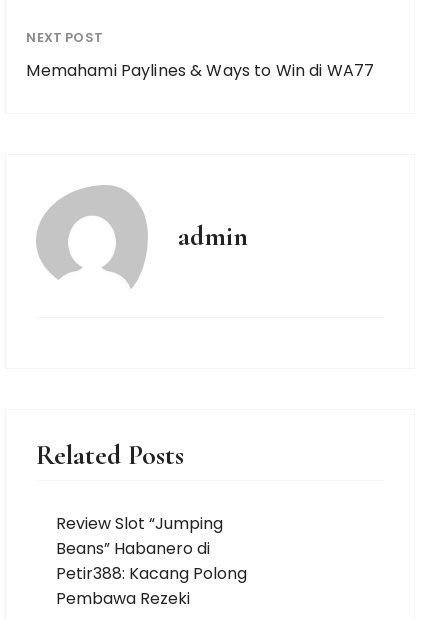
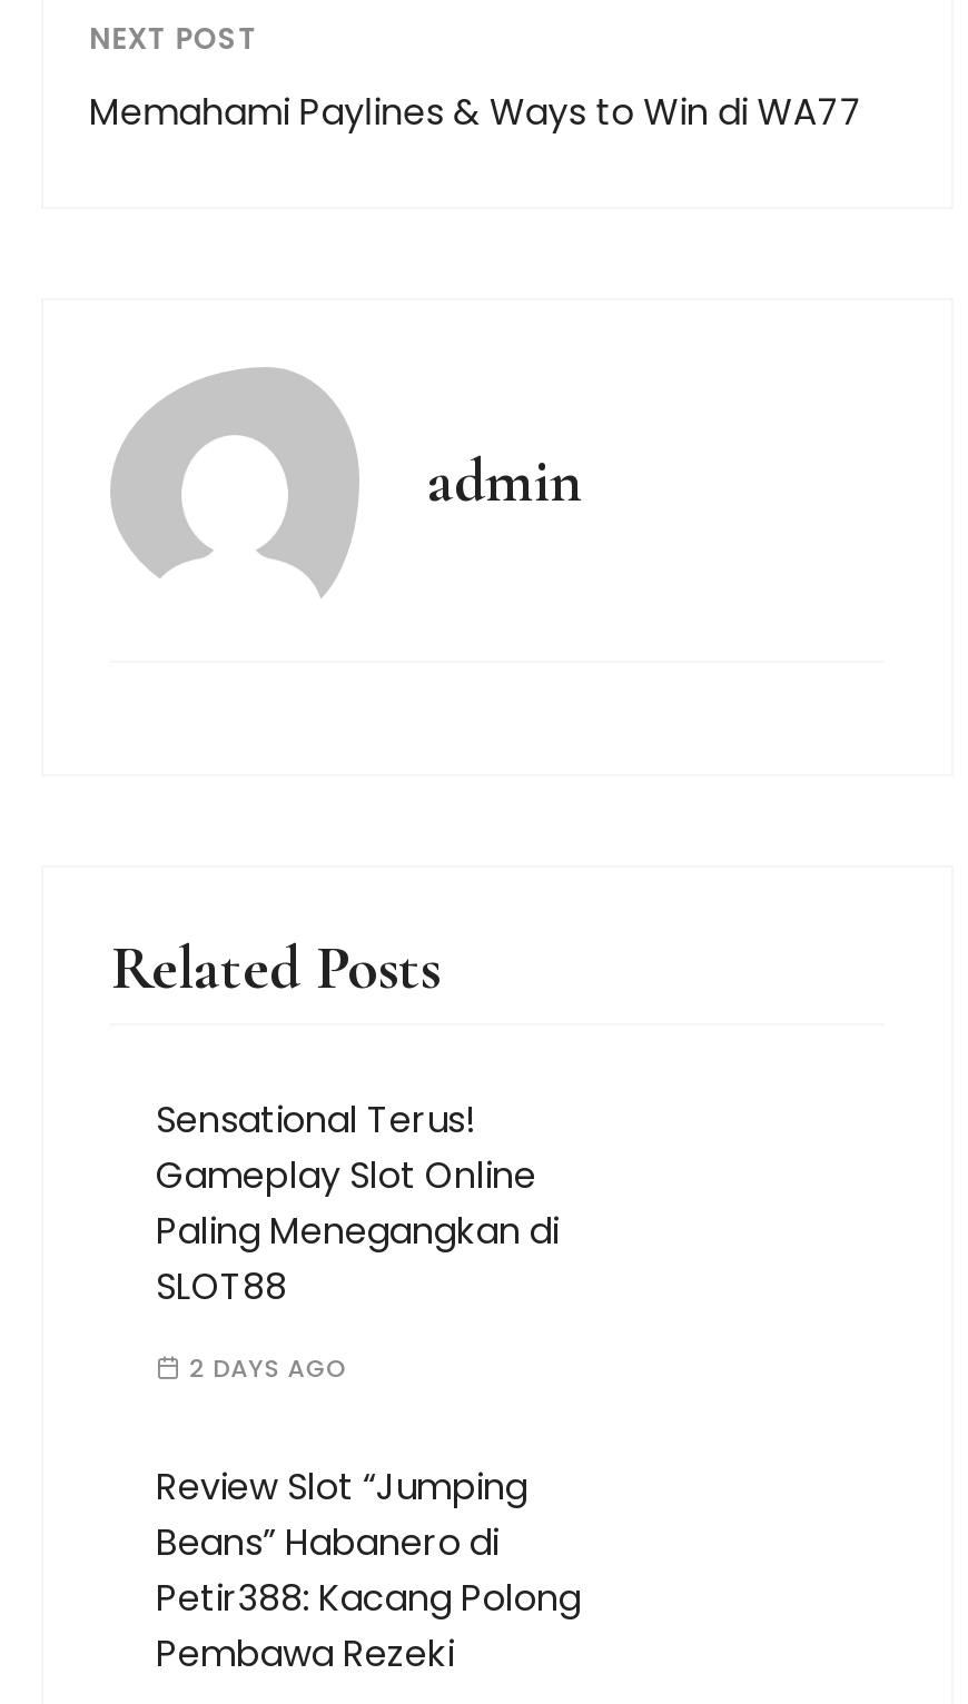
none -> [156,1094,559,1386] Sensational Terus! | Gameplay Slot Online | Paling Menegangkan di | SLOT88 | 2 DAYS AGO

